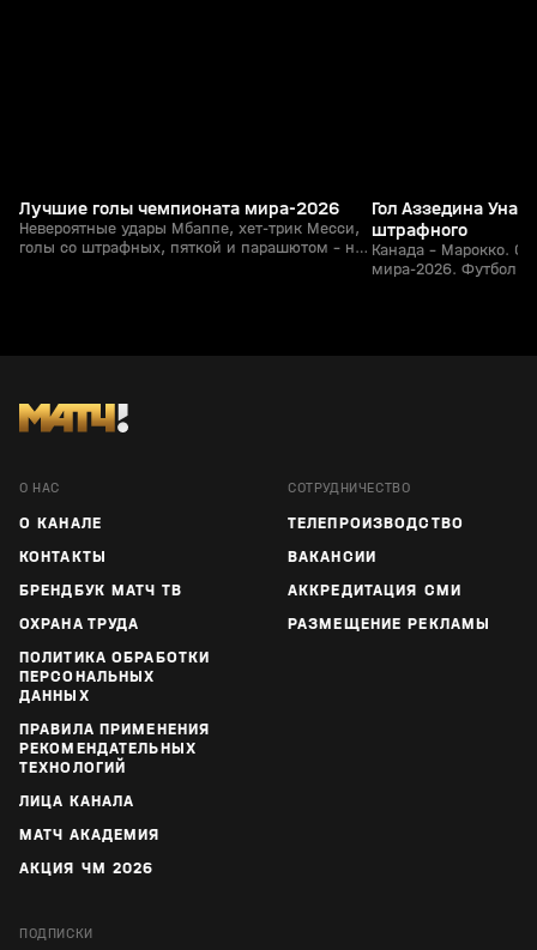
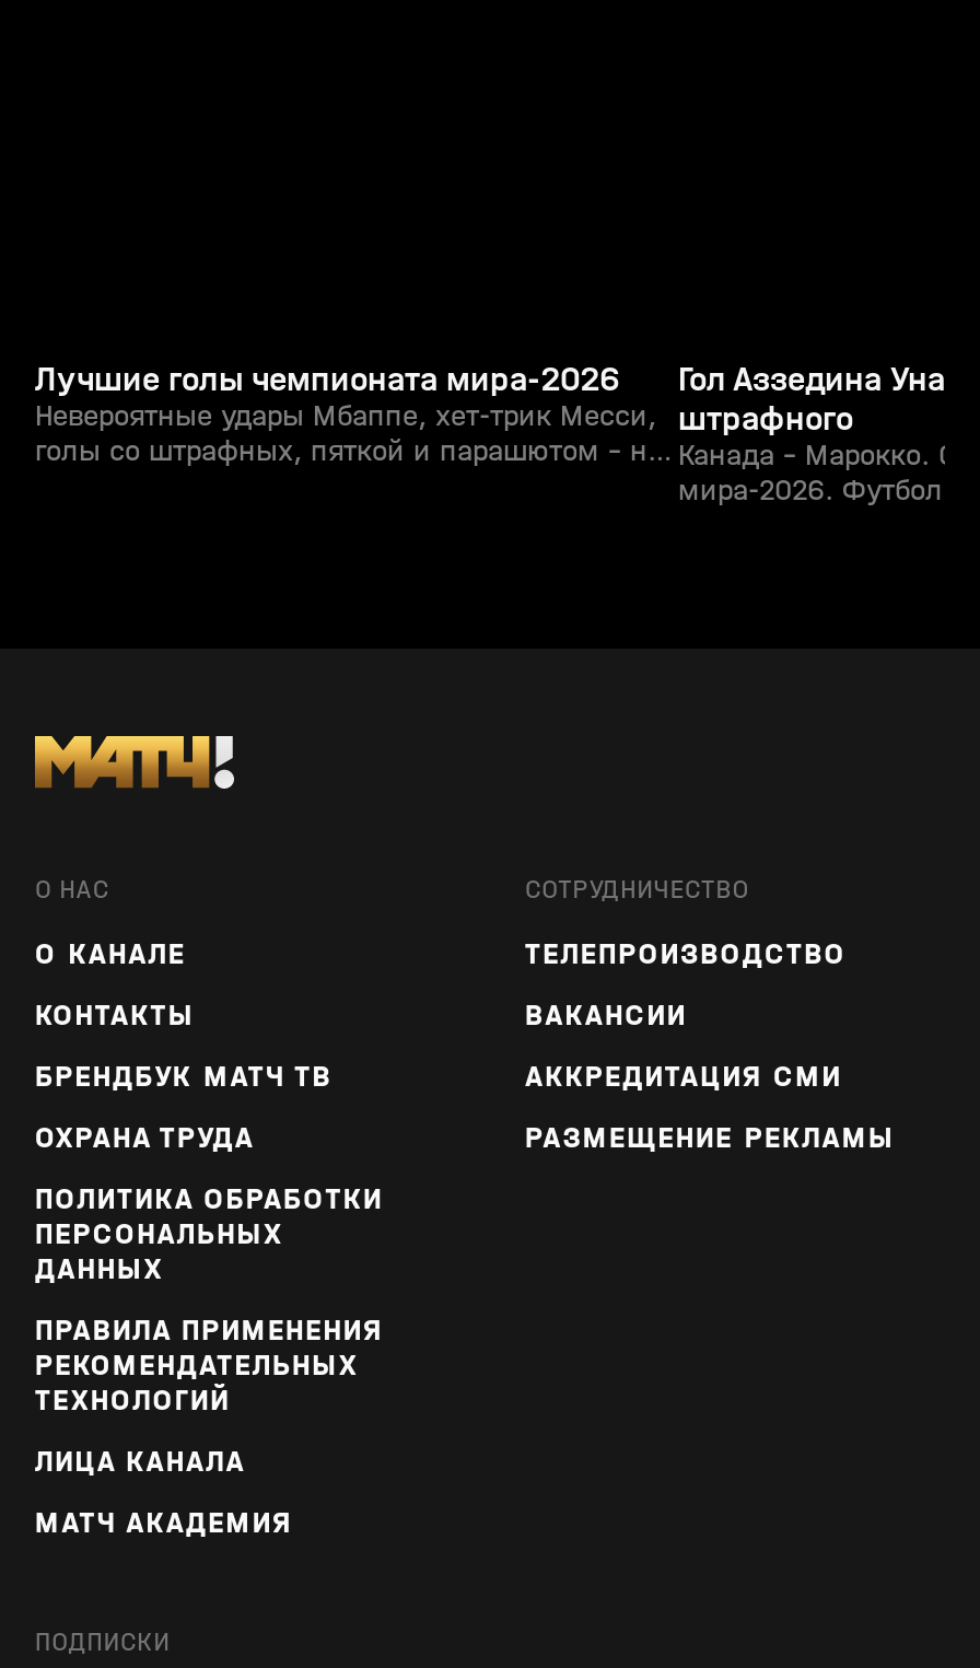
[19,858,154,878] АКЦИЯ ЧМ 2026 -> none

